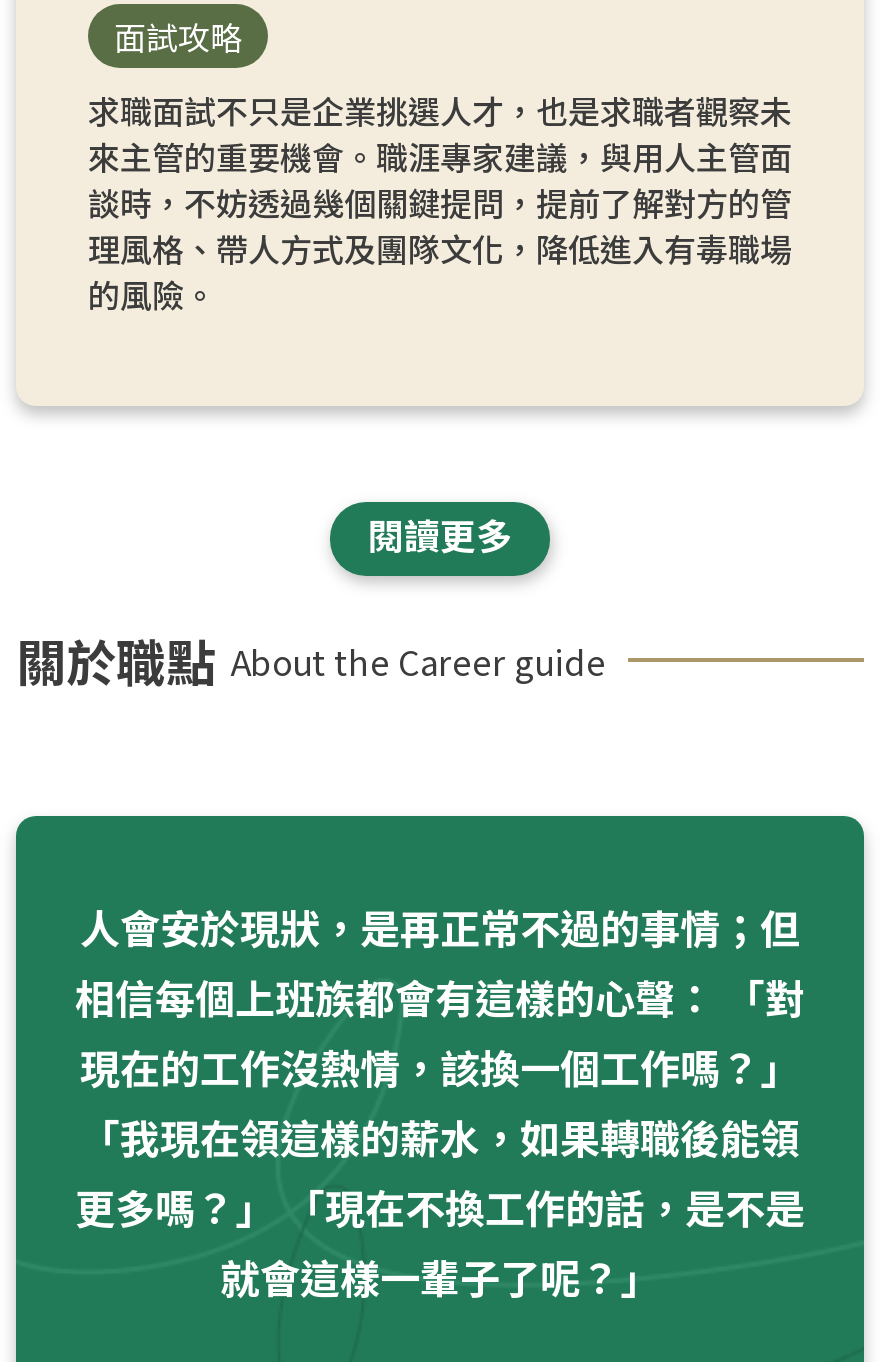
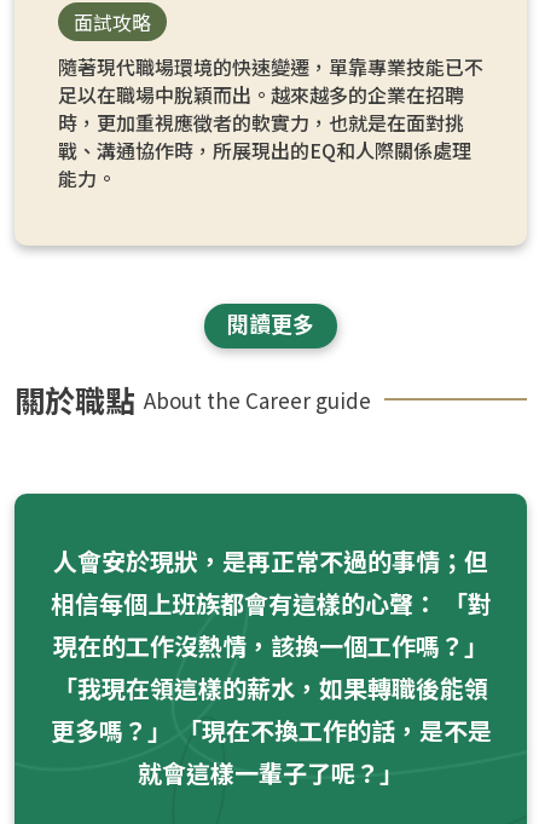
[88,86,792,318] 求職面試不只是企業挑選人才，也是求職者觀察未 | 來主管的重要機會。職涯專家建議，與用人主管面 | 談時，不妨透過幾個關鍵提問，提前了解對方的管 | 理風格、帶人方式及團隊文化，降低進入有毒職場 | 的風險。 -> [58,52,483,192] 隨著現代職場環境的快速變遷，單靠專業技能已不 | 足以在職場中脫穎而出。越來越多的企業在招聘 | 時，更加重視應徵者的軟實力，也就是在面對挑 | 戰、溝通協作時，所展現出的EQ和人際關係處理 | 能力。

